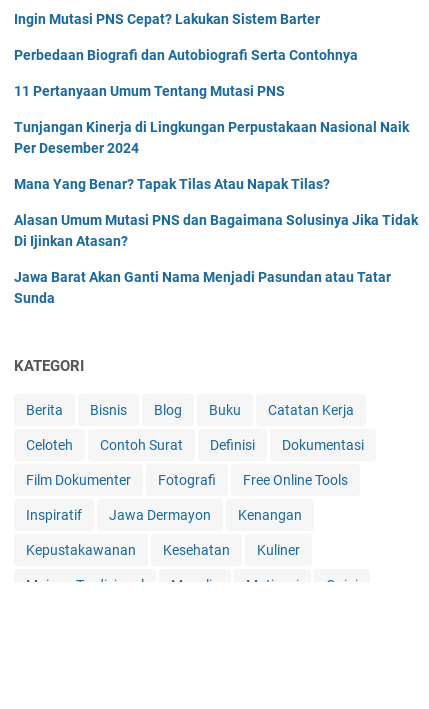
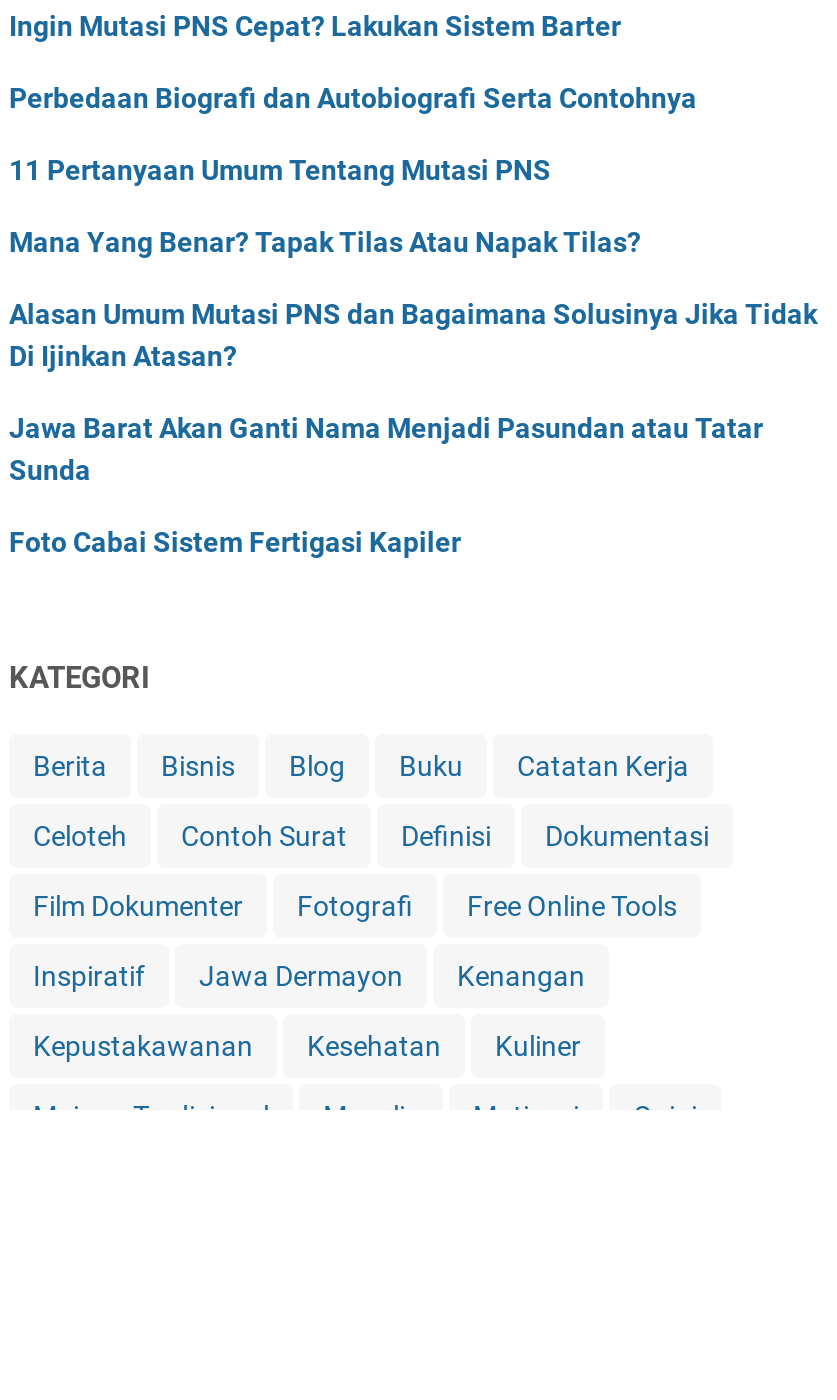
[14,119,409,156] Tunjangan Kinerja di Lingkungan Perpustakaan Nasional Naik | Per Desember 2024 -> none
moved [14,176,418,306] -> [9,225,817,485]: Mana Yang Benar? Tapak Tilas Atau Napak Tilas? | Alasan Umum Mutasi PNS dan Bagaimana Solusinya Jika Tidak | Di Ijinkan Atasan? | Jawa Barat Akan Ganti Nama Menjadi Pasundan atau Tatar | Sunda
none -> [9,525,461,557] Foto Cabai Sistem Fertigasi Kapiler

